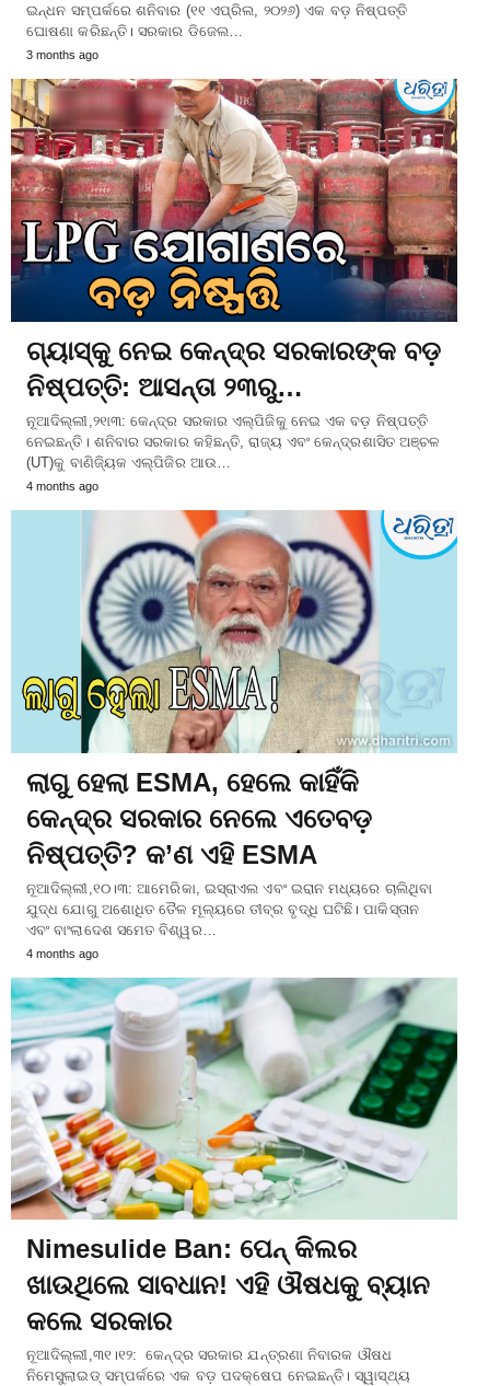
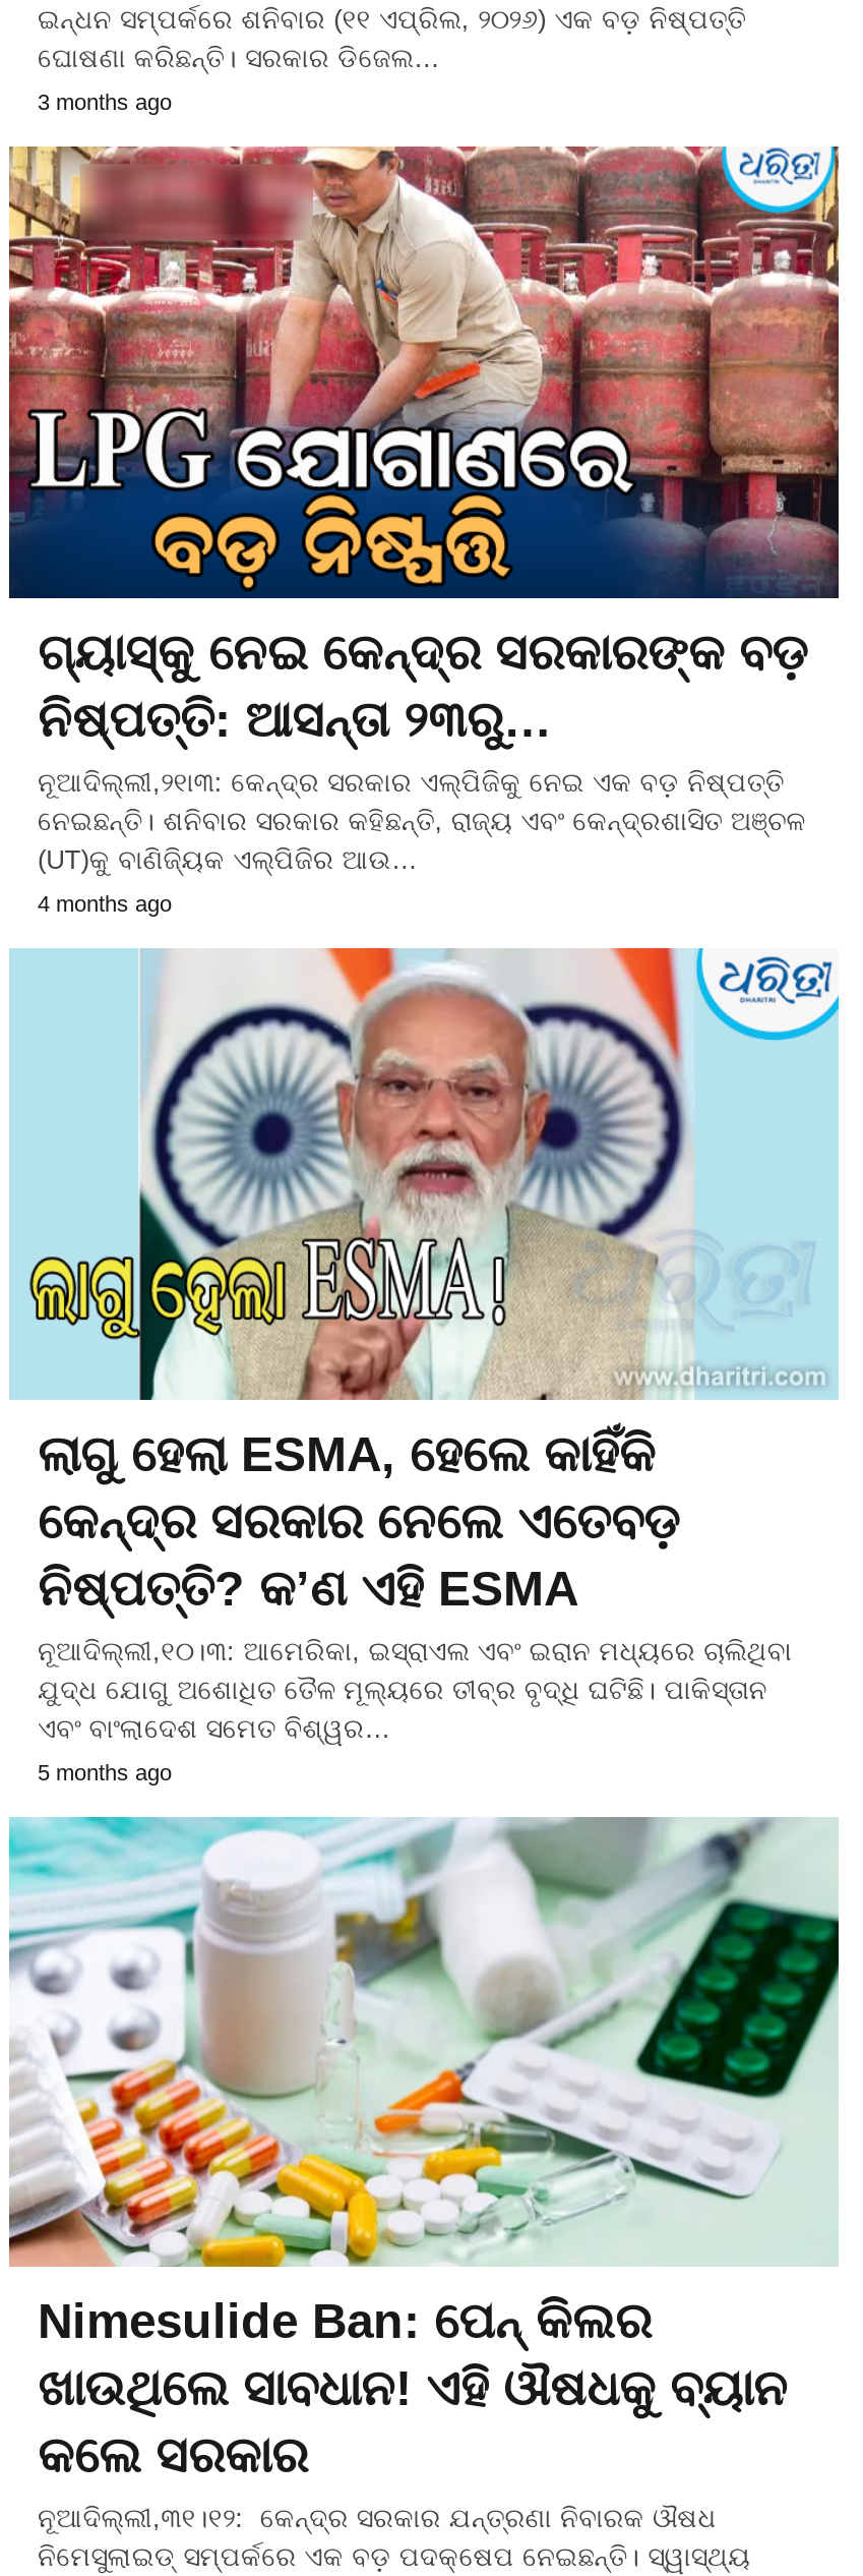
[26,947,98,960] 4 months ago -> [38,1760,172,1784] 5 months ago

